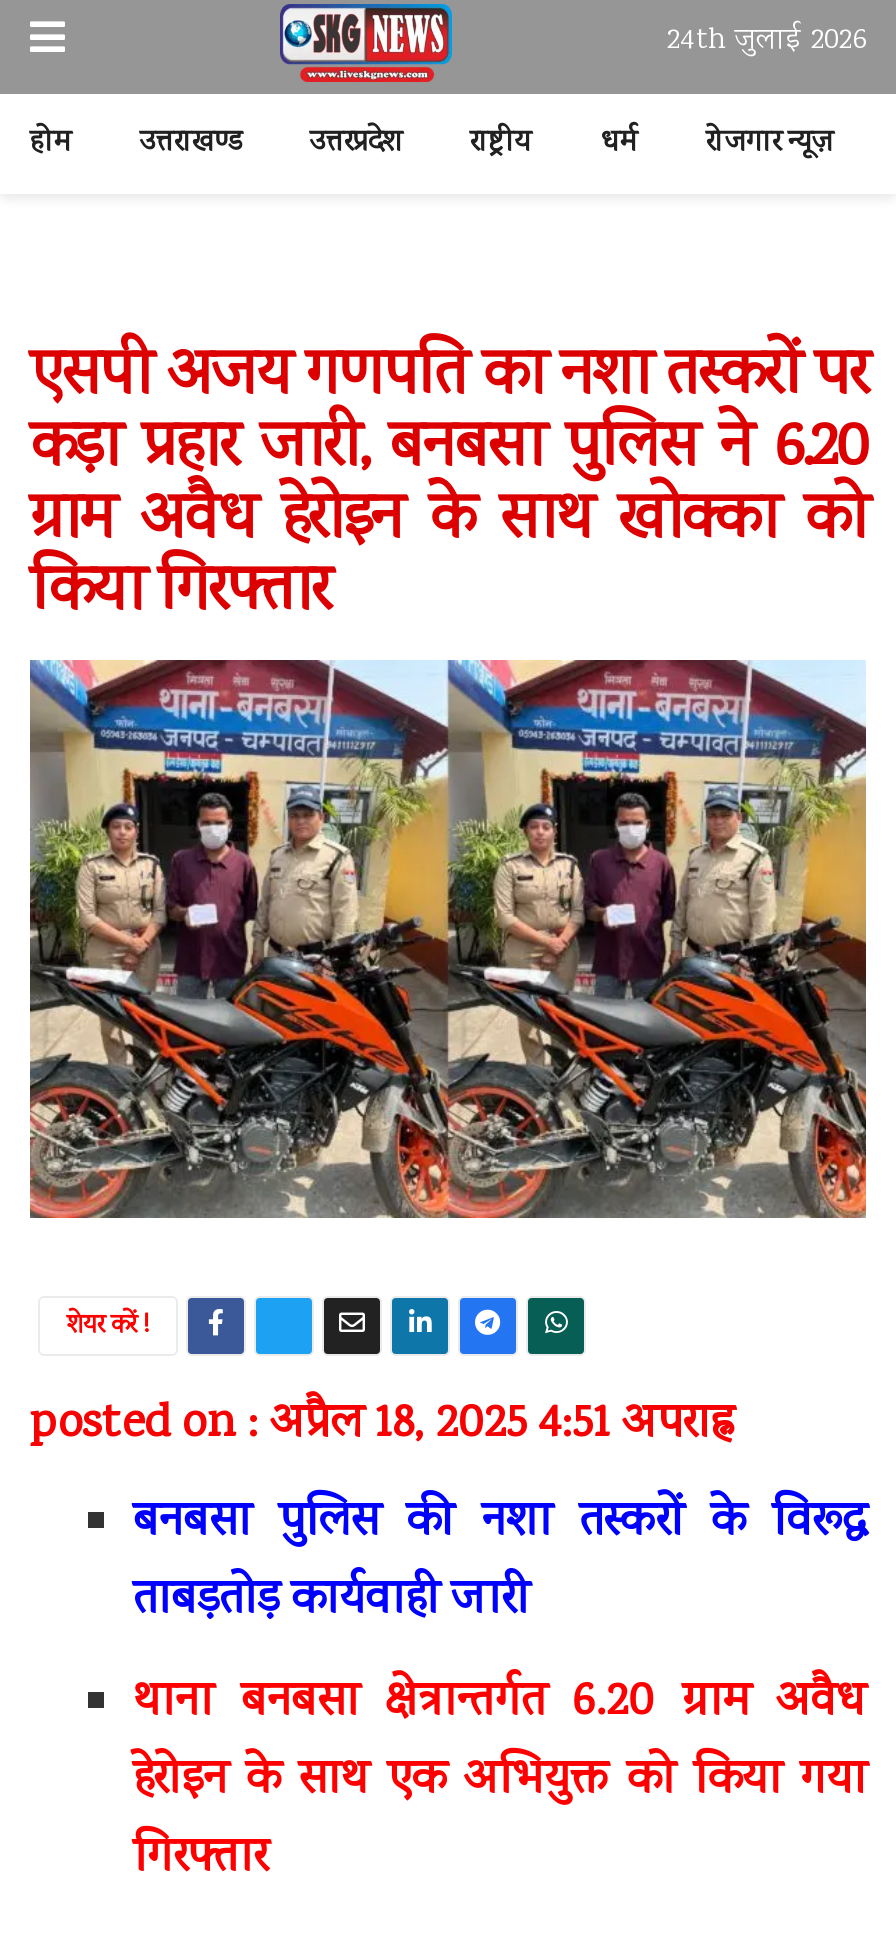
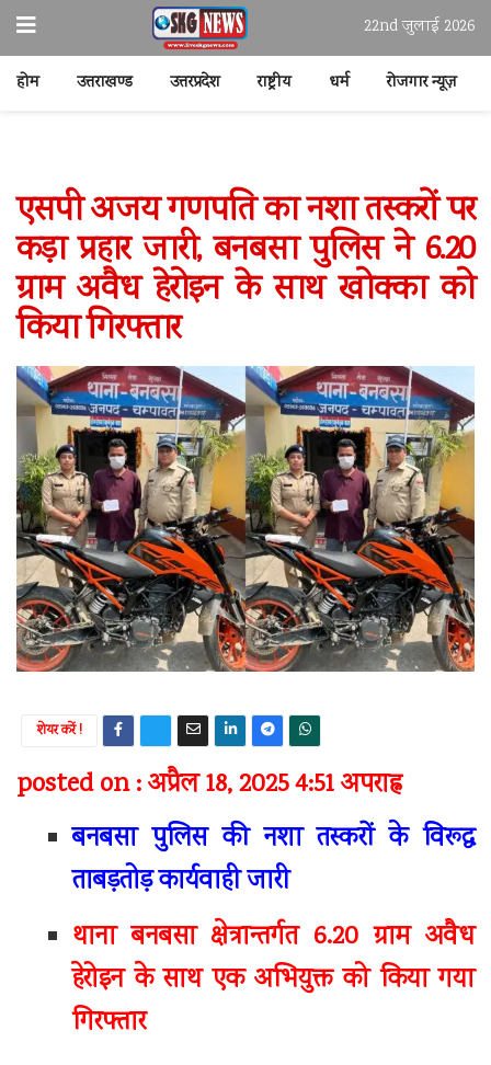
[666,20,866,64] 24th जुलाई 2026 -> [364,15,475,39] 22nd जुलाई 2026

